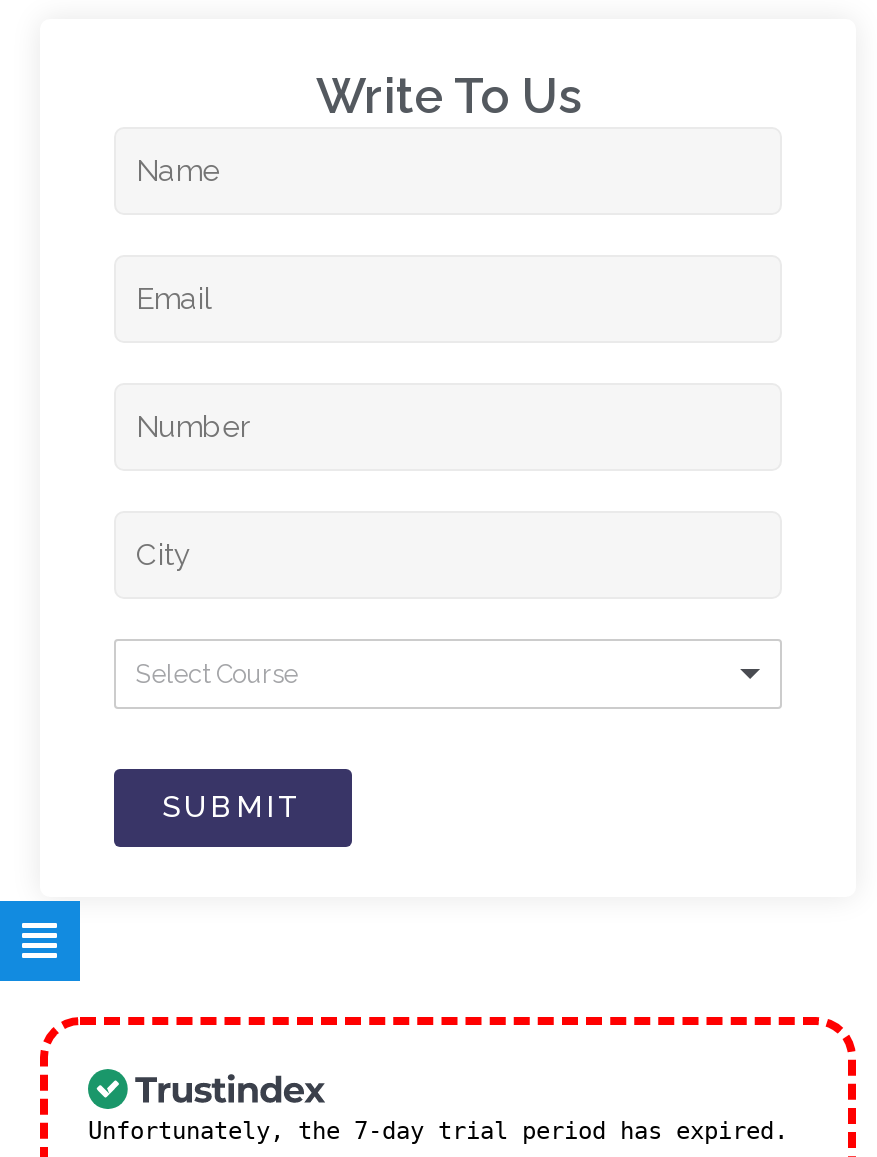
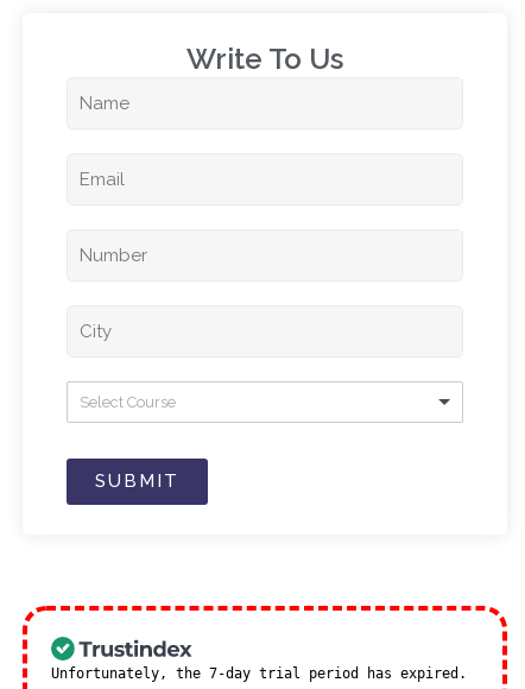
[6,899,82,983] [image] -> none

